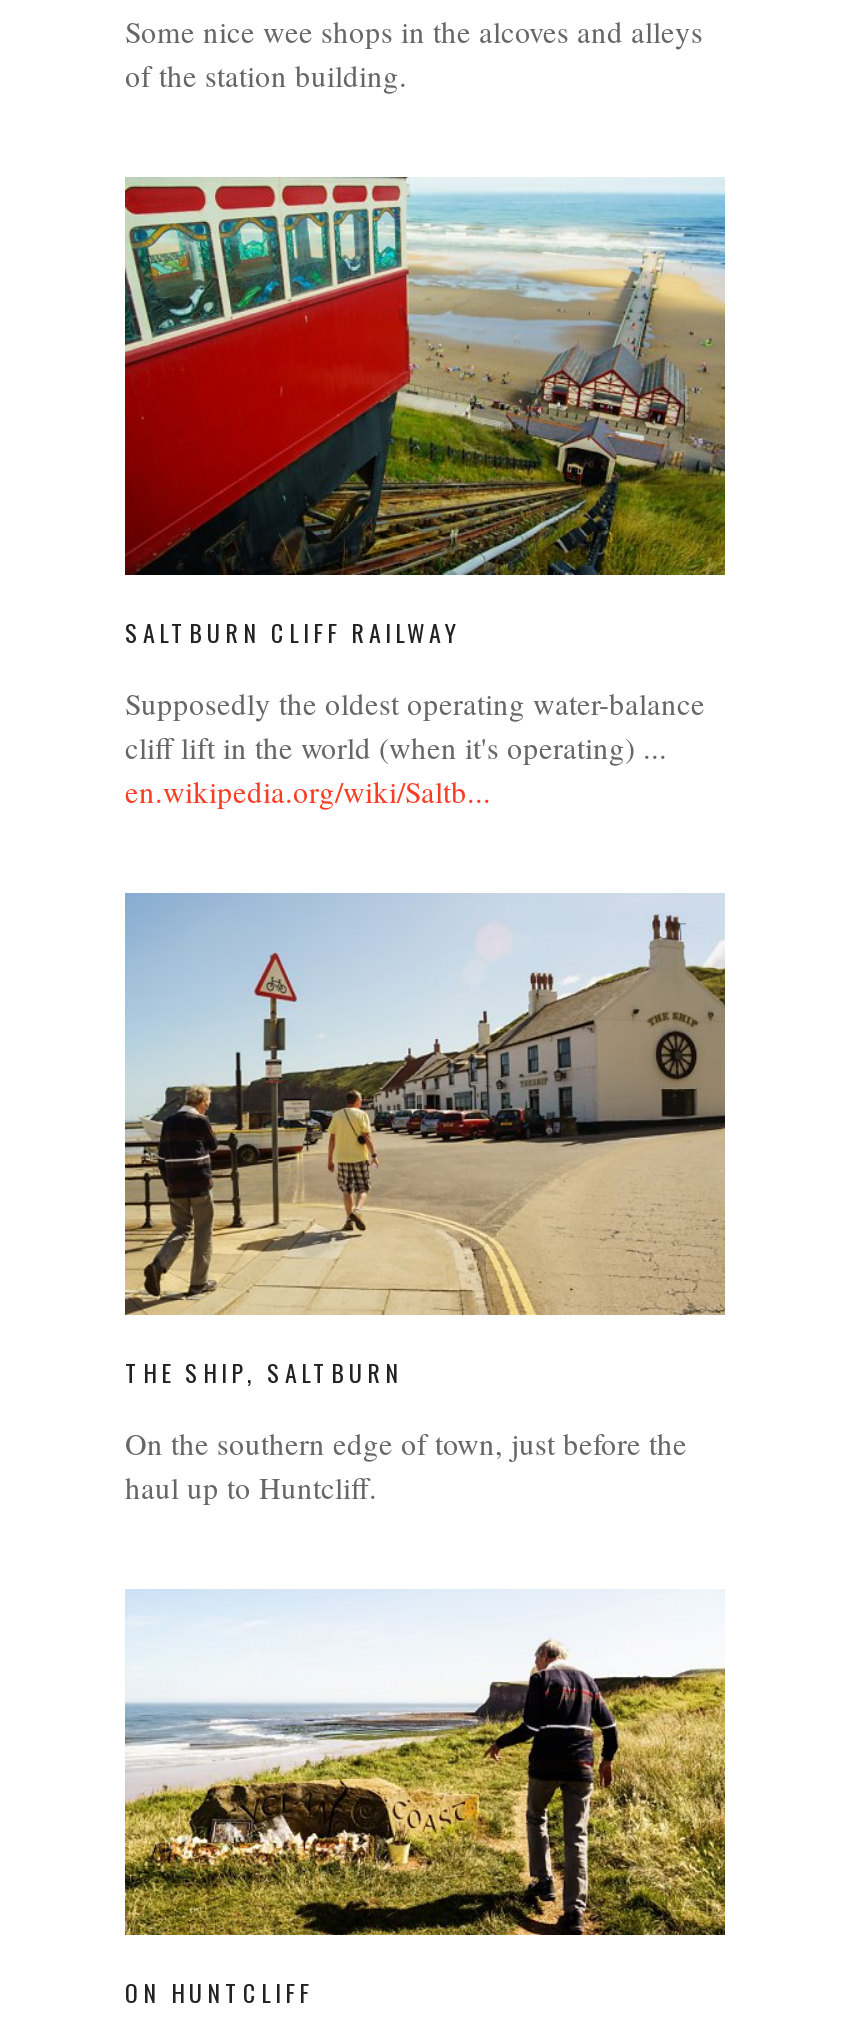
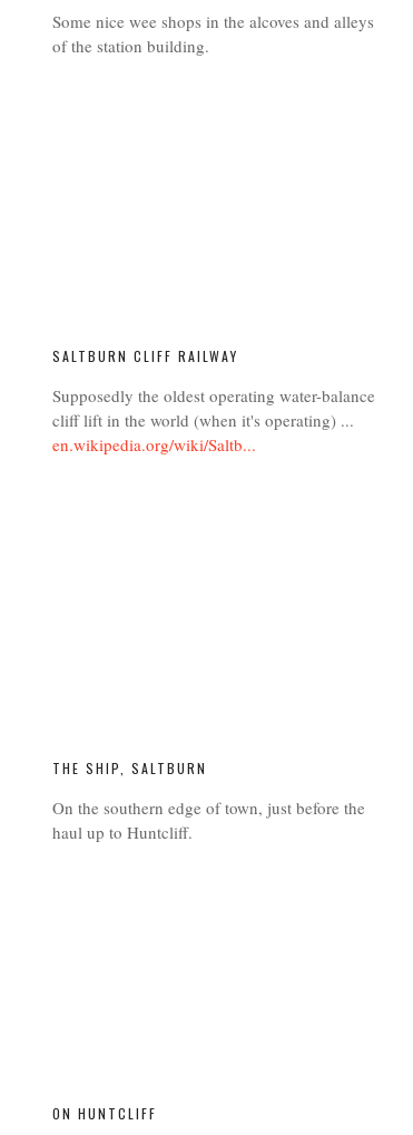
[123,175,727,577] [image] -> none
[123,891,727,1317] [image] -> none
[123,1589,727,1937] [image] -> none

